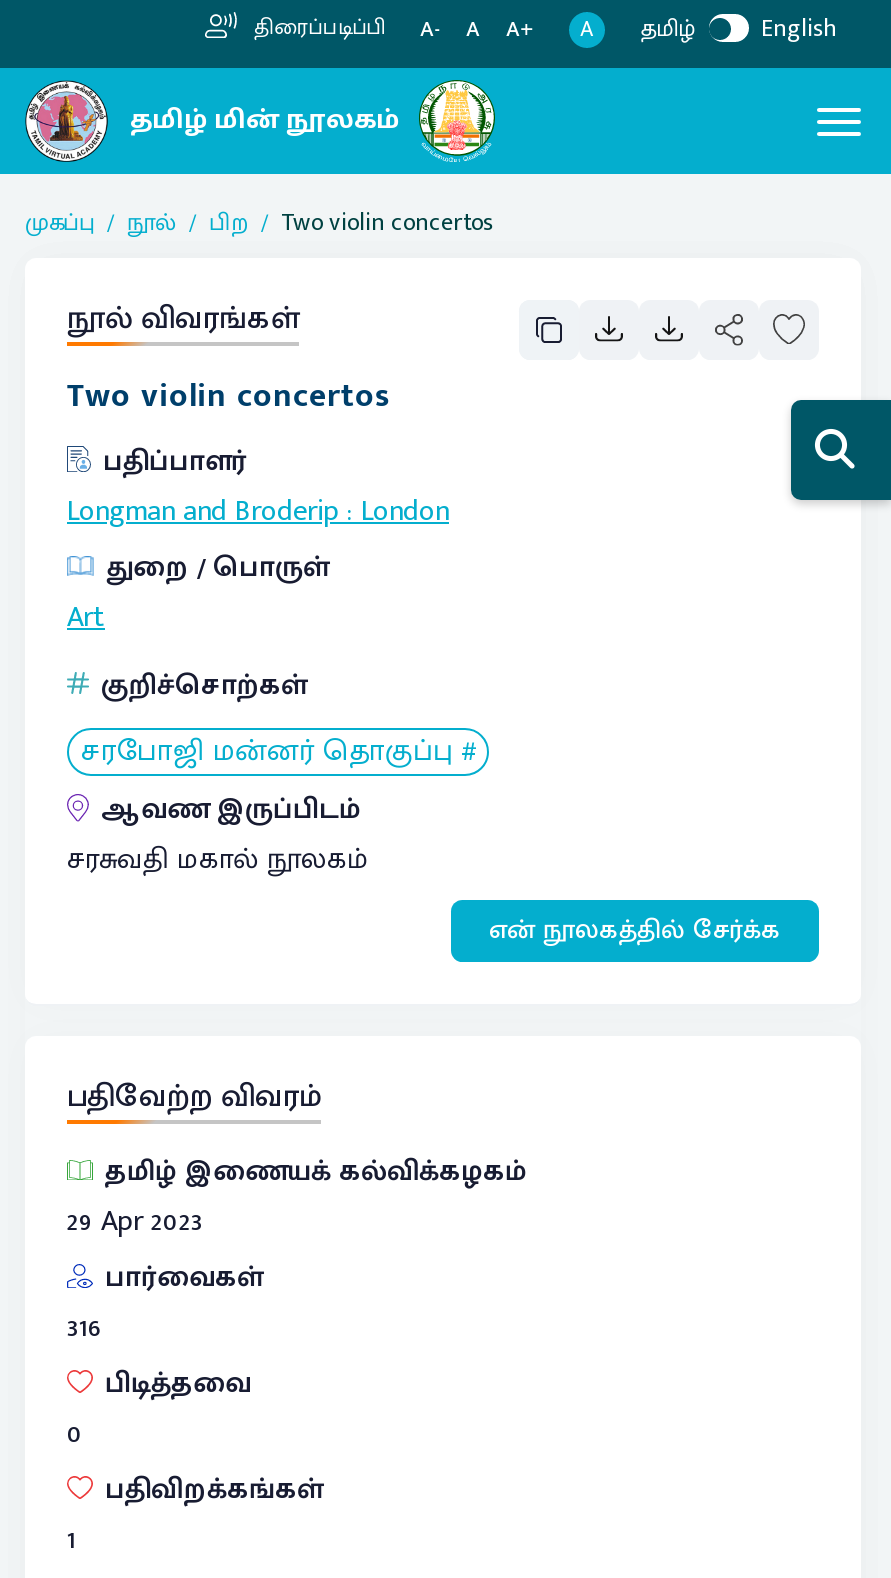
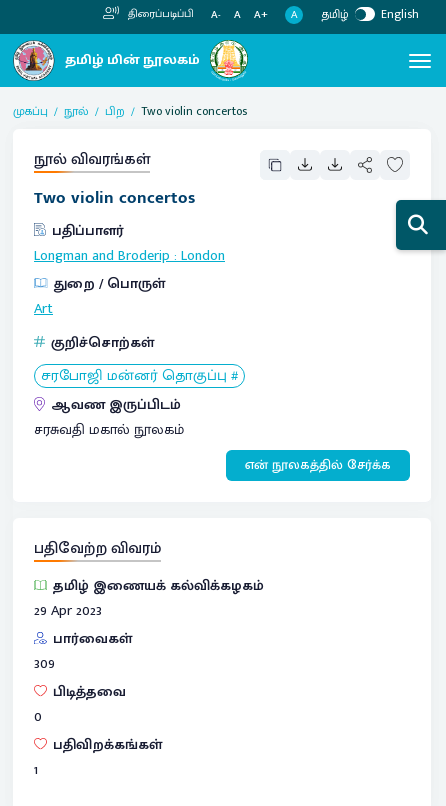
[67,1304,101,1352] 316 -> [34,652,55,676] 309

